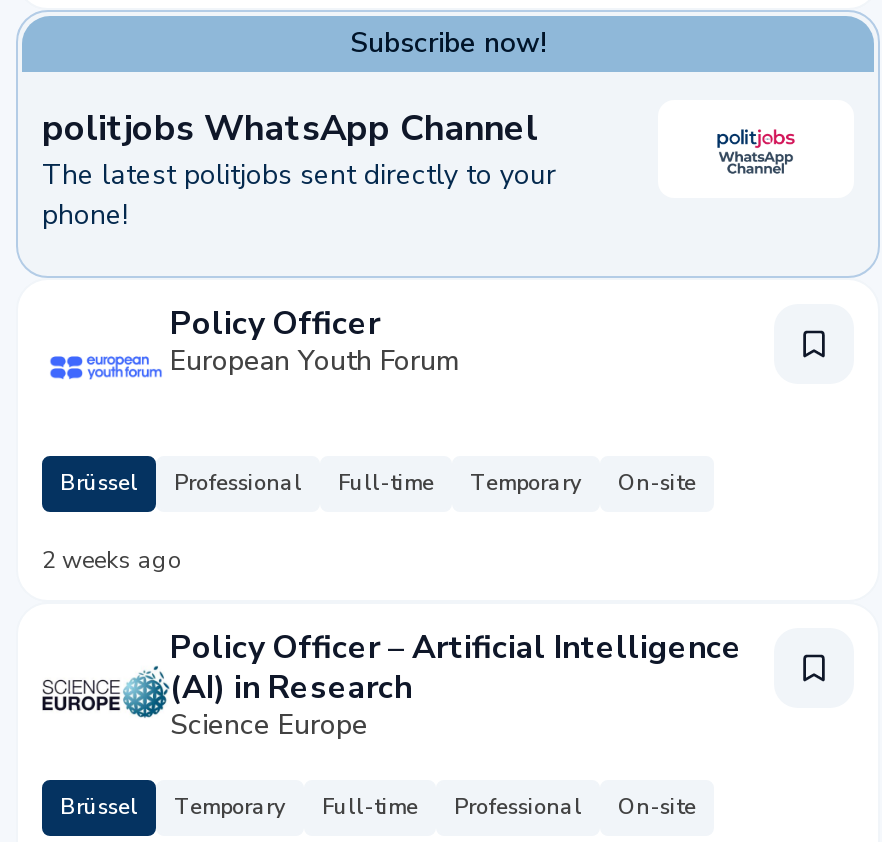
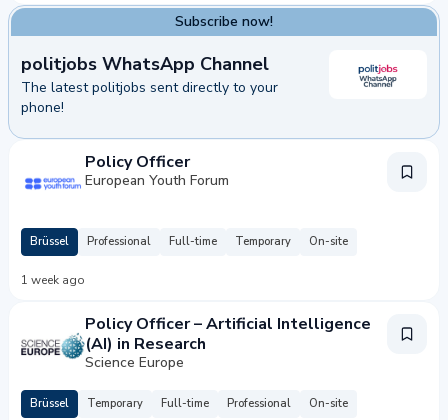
[42,544,184,576] 2 weeks ago -> [21,272,85,288] 1 week ago

